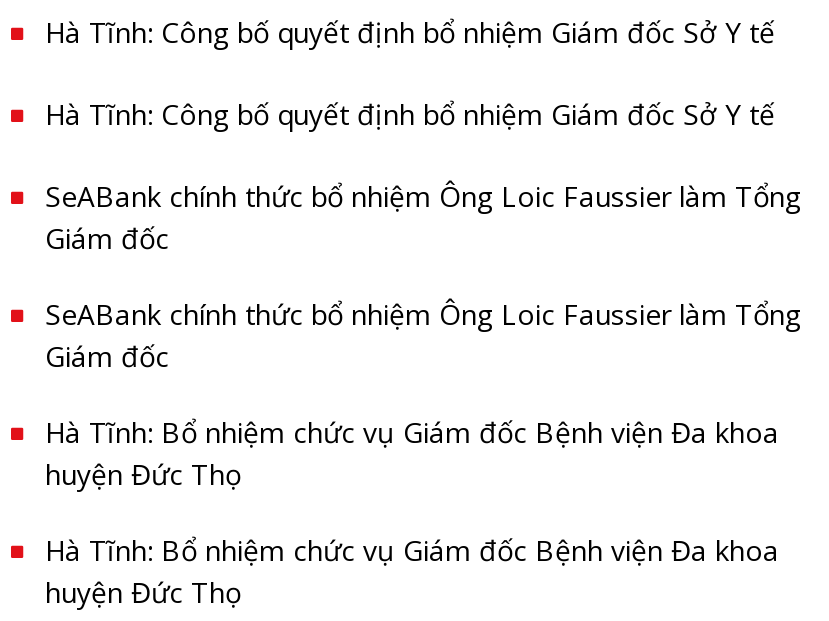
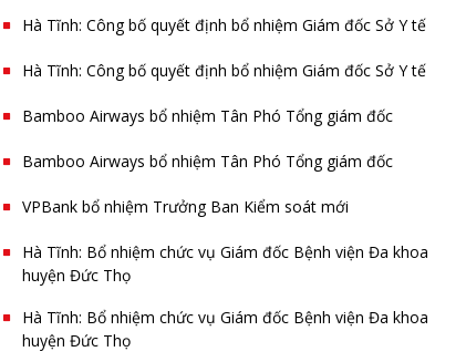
[45,177,801,375] SeABank chính thức bổ nhiệm Ông Loic Faussier làm Tổng | Giám đốc | SeABank chính thức bổ nhiệm Ông Loic Faussier làm Tổng | Giám đốc -> [22,105,393,217] Bamboo Airways bổ nhiệm Tân Phó Tổng giám đốc | Bamboo Airways bổ nhiệm Tân Phó Tổng giám đốc | VPBank bổ nhiệm Trưởng Ban Kiểm soát mới

